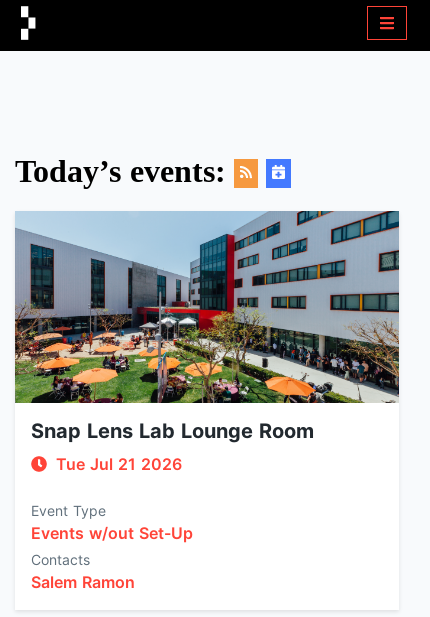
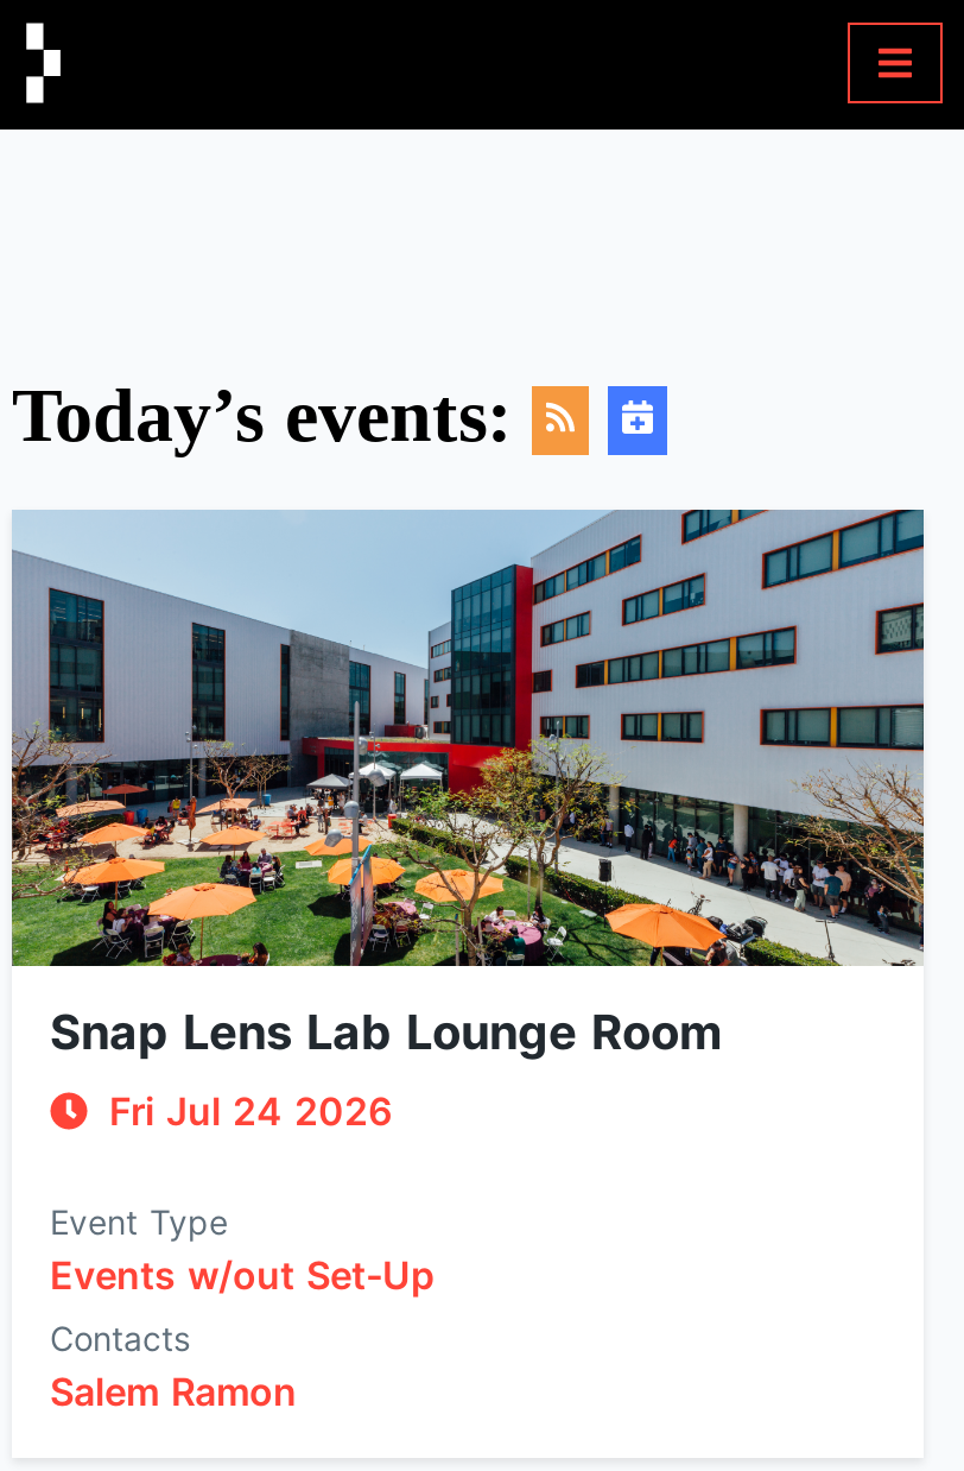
[56,454,182,474] Tue Jul 21 2026 -> [109,1087,392,1135] Fri Jul 24 2026

